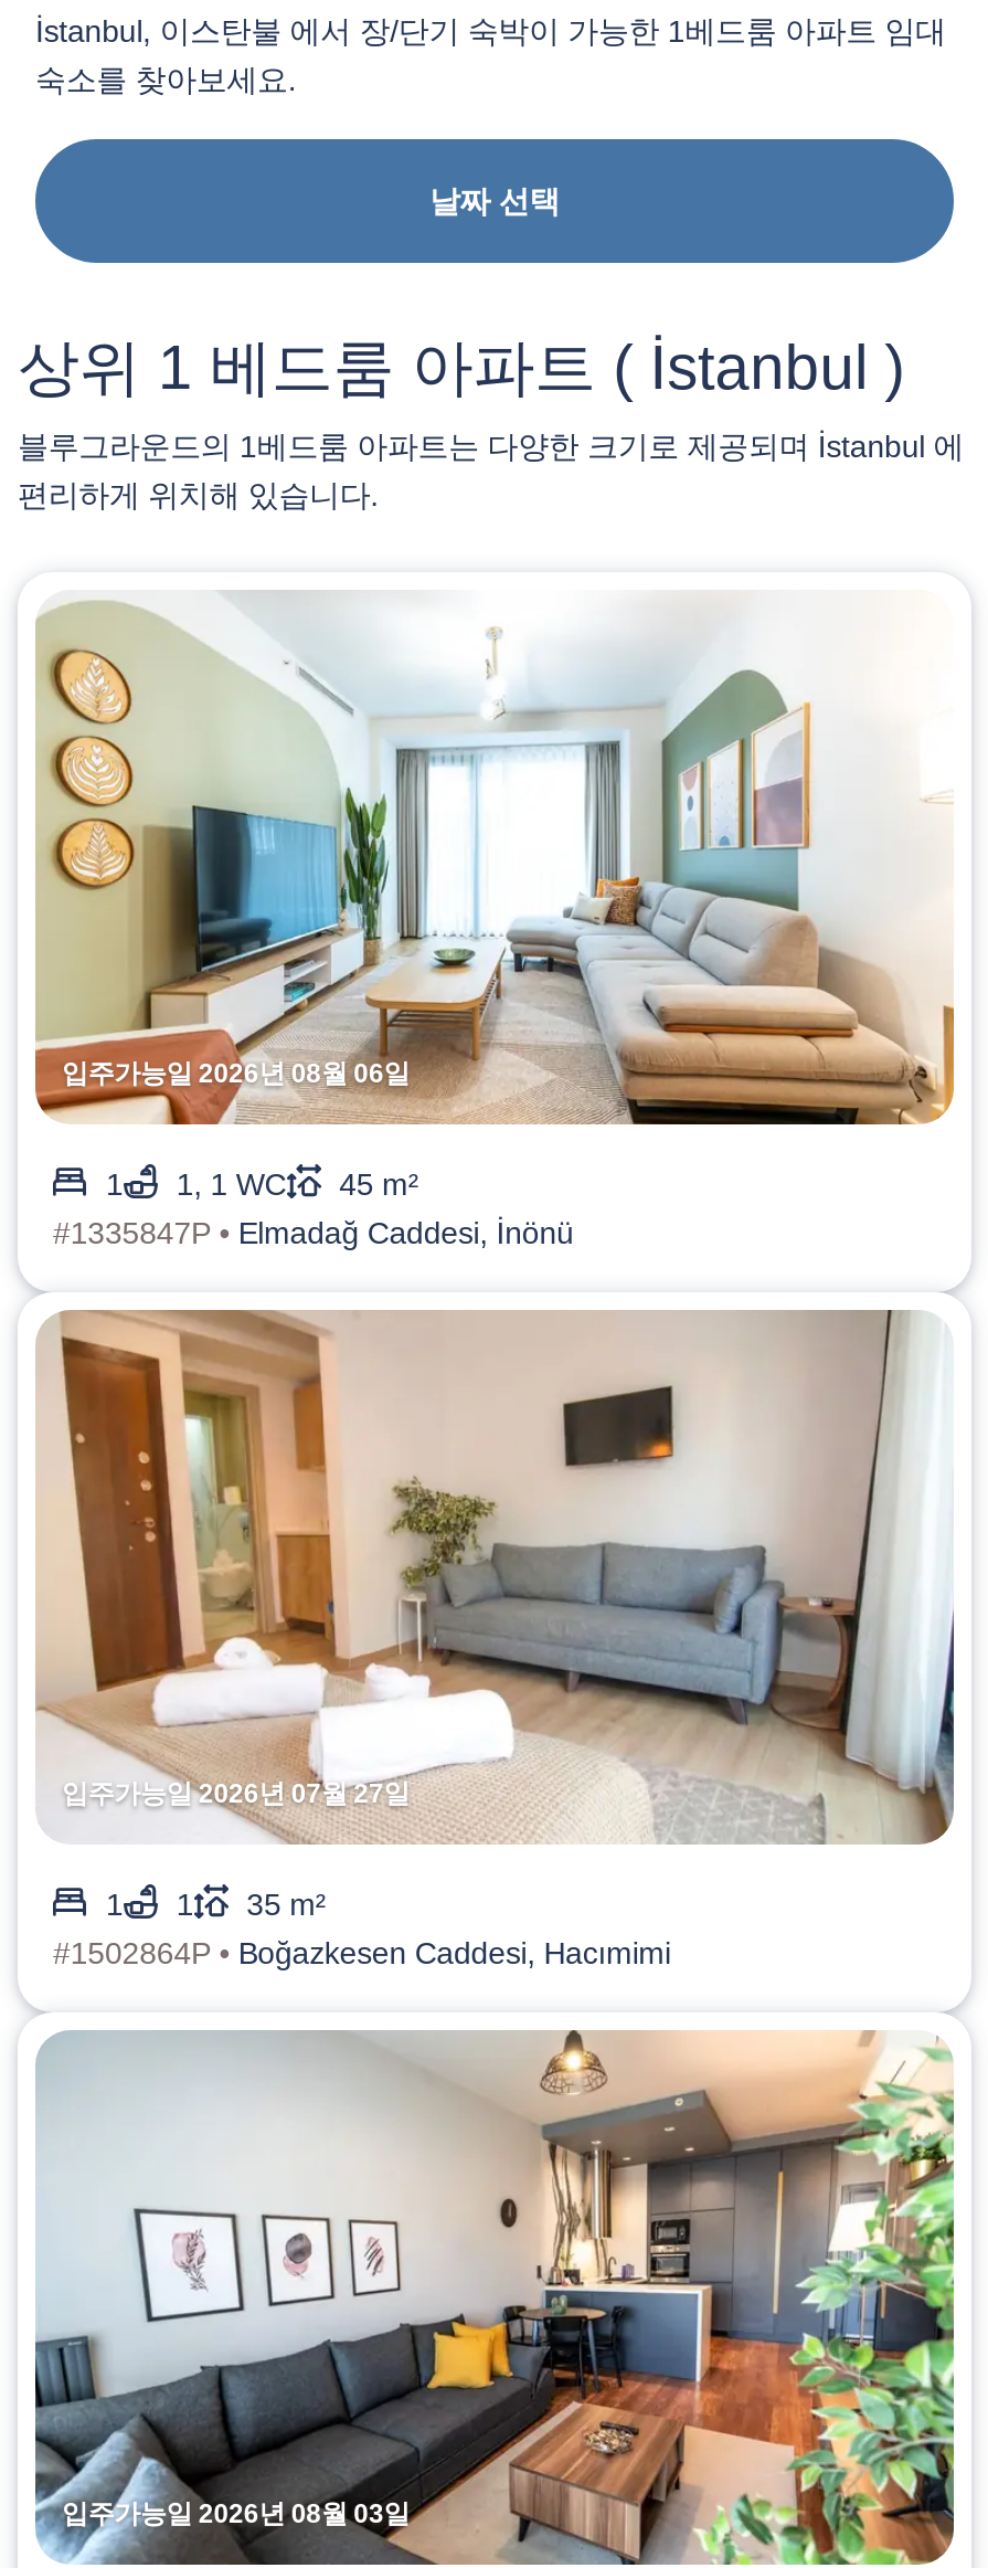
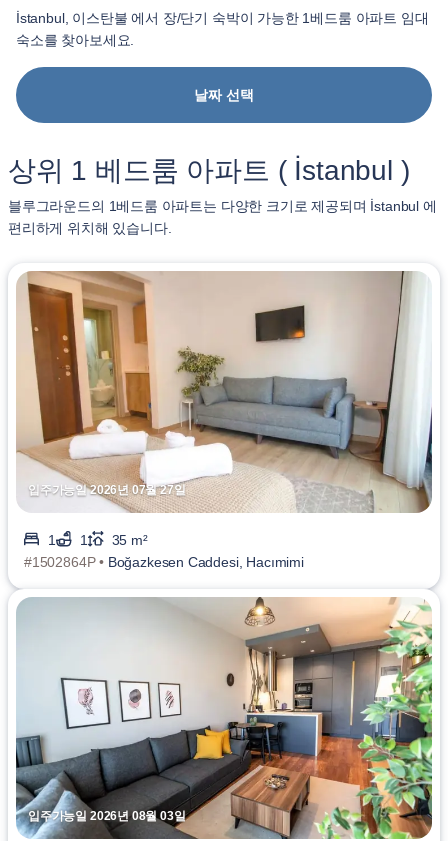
[35,592,956,1250] [image] | 입주가능일 2026년 08월 06일 | 1 | 1, 1 WC | 45 m² | #1335847P • Elmadağ Caddesi, İnönü -> none

